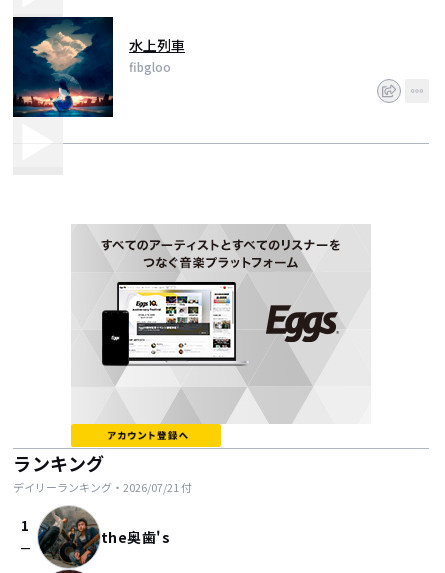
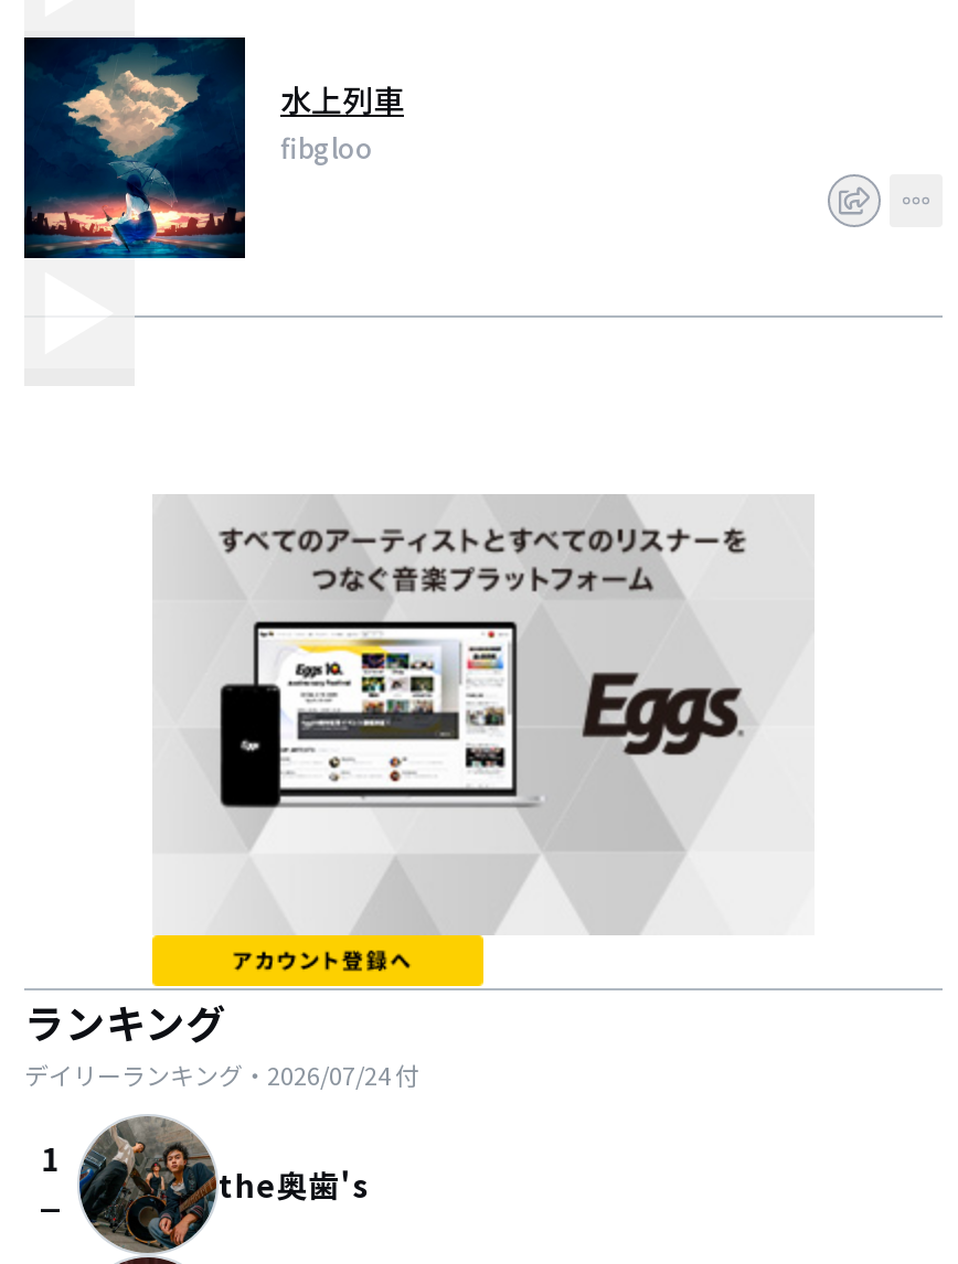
[13,479,192,495] デイリーランキング・2026/07/21付 -> [24,1057,419,1092] デイリーランキング・2026/07/24付

